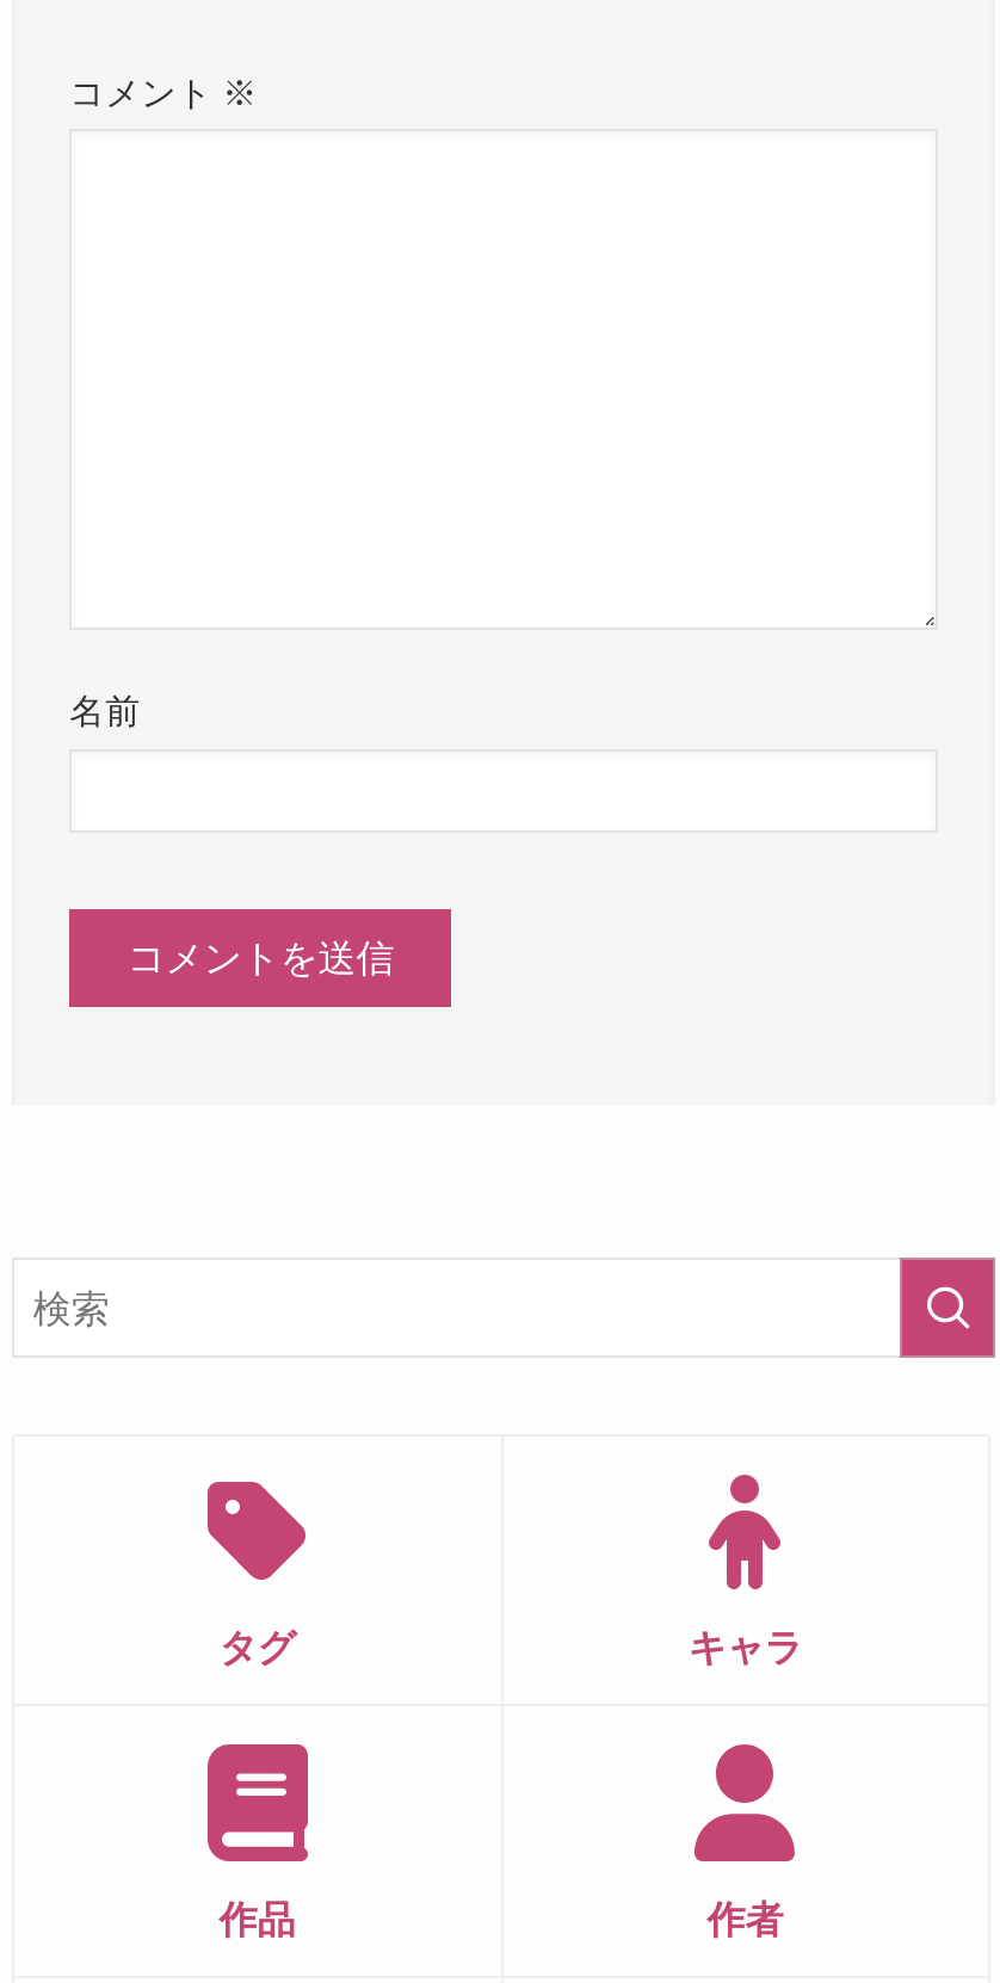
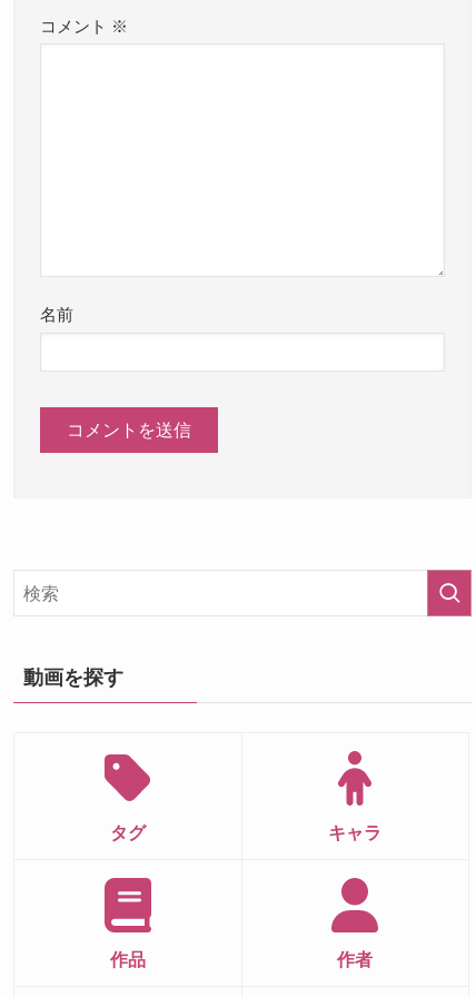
none -> [23,667,123,689] 動画を探す

